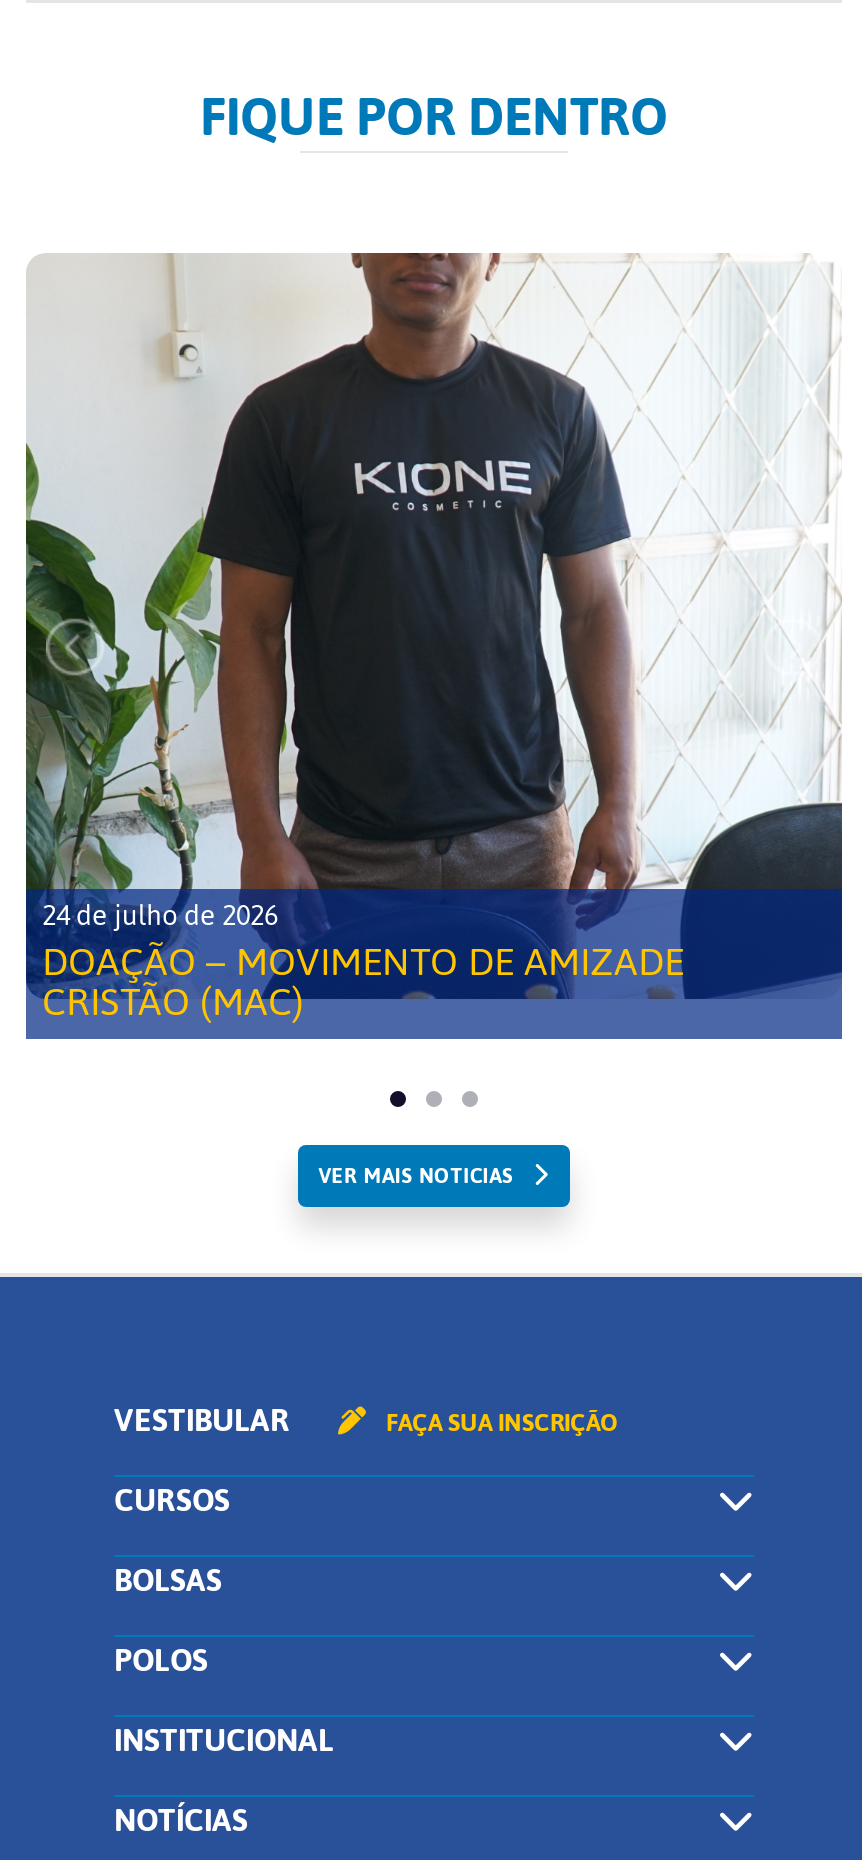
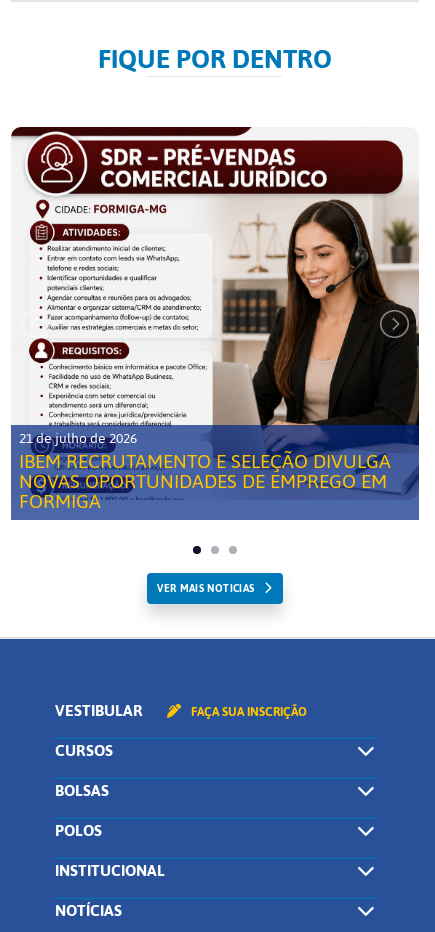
[24,251,842,1039] [image] | 24 de julho de 2026 | DOAÇÃO – MOVIMENTO DE AMIZADE | CRISTÃO (MAC) -> [11,126,420,520] [image] | 21 de julho de 2026 | IBEM RECRUTAMENTO E SELEÇÃO DIVULGA | NOVAS OPORTUNIDADES DE EMPREGO EM | FORMIGA

